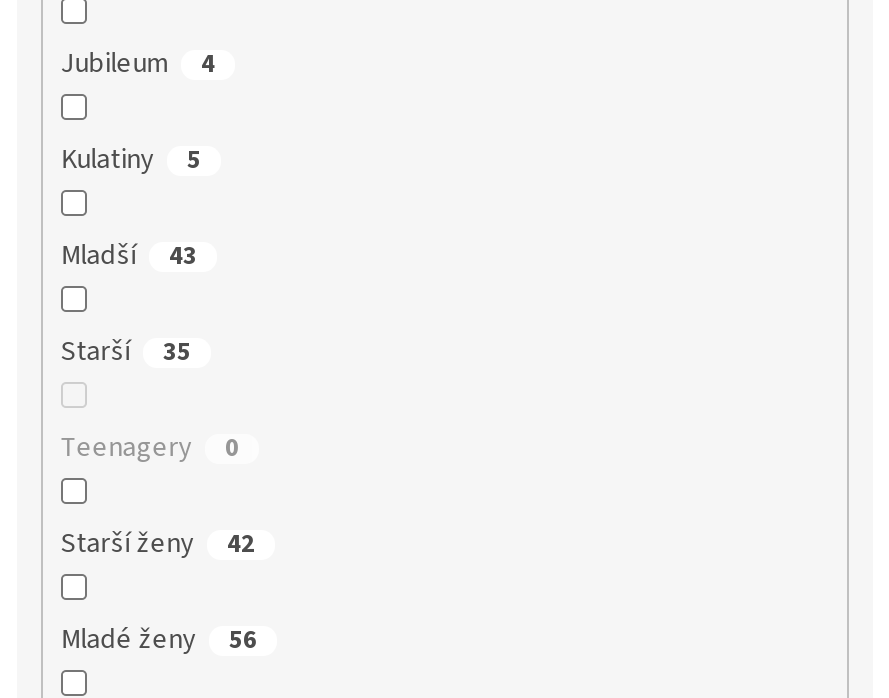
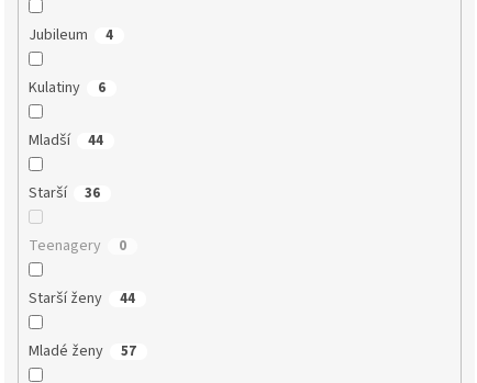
[61,141,201,181] Kulatiny 5 -> [28,77,105,99] Kulatiny 6
[61,237,197,277] Mladší 43 -> [28,130,103,152] Mladší 44
[61,333,191,373] Starší 35 -> [28,183,100,205] Starší 36
[61,525,255,565] Starší ženy 42 -> [28,288,135,310] Starší ženy 44
[61,621,257,661] Mladé ženy 56 -> [28,341,136,363] Mladé ženy 57

